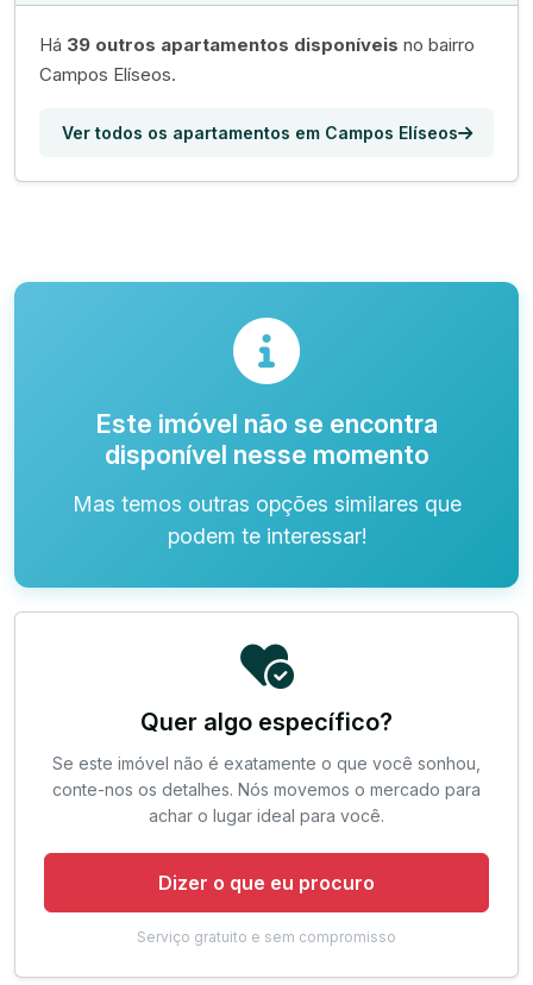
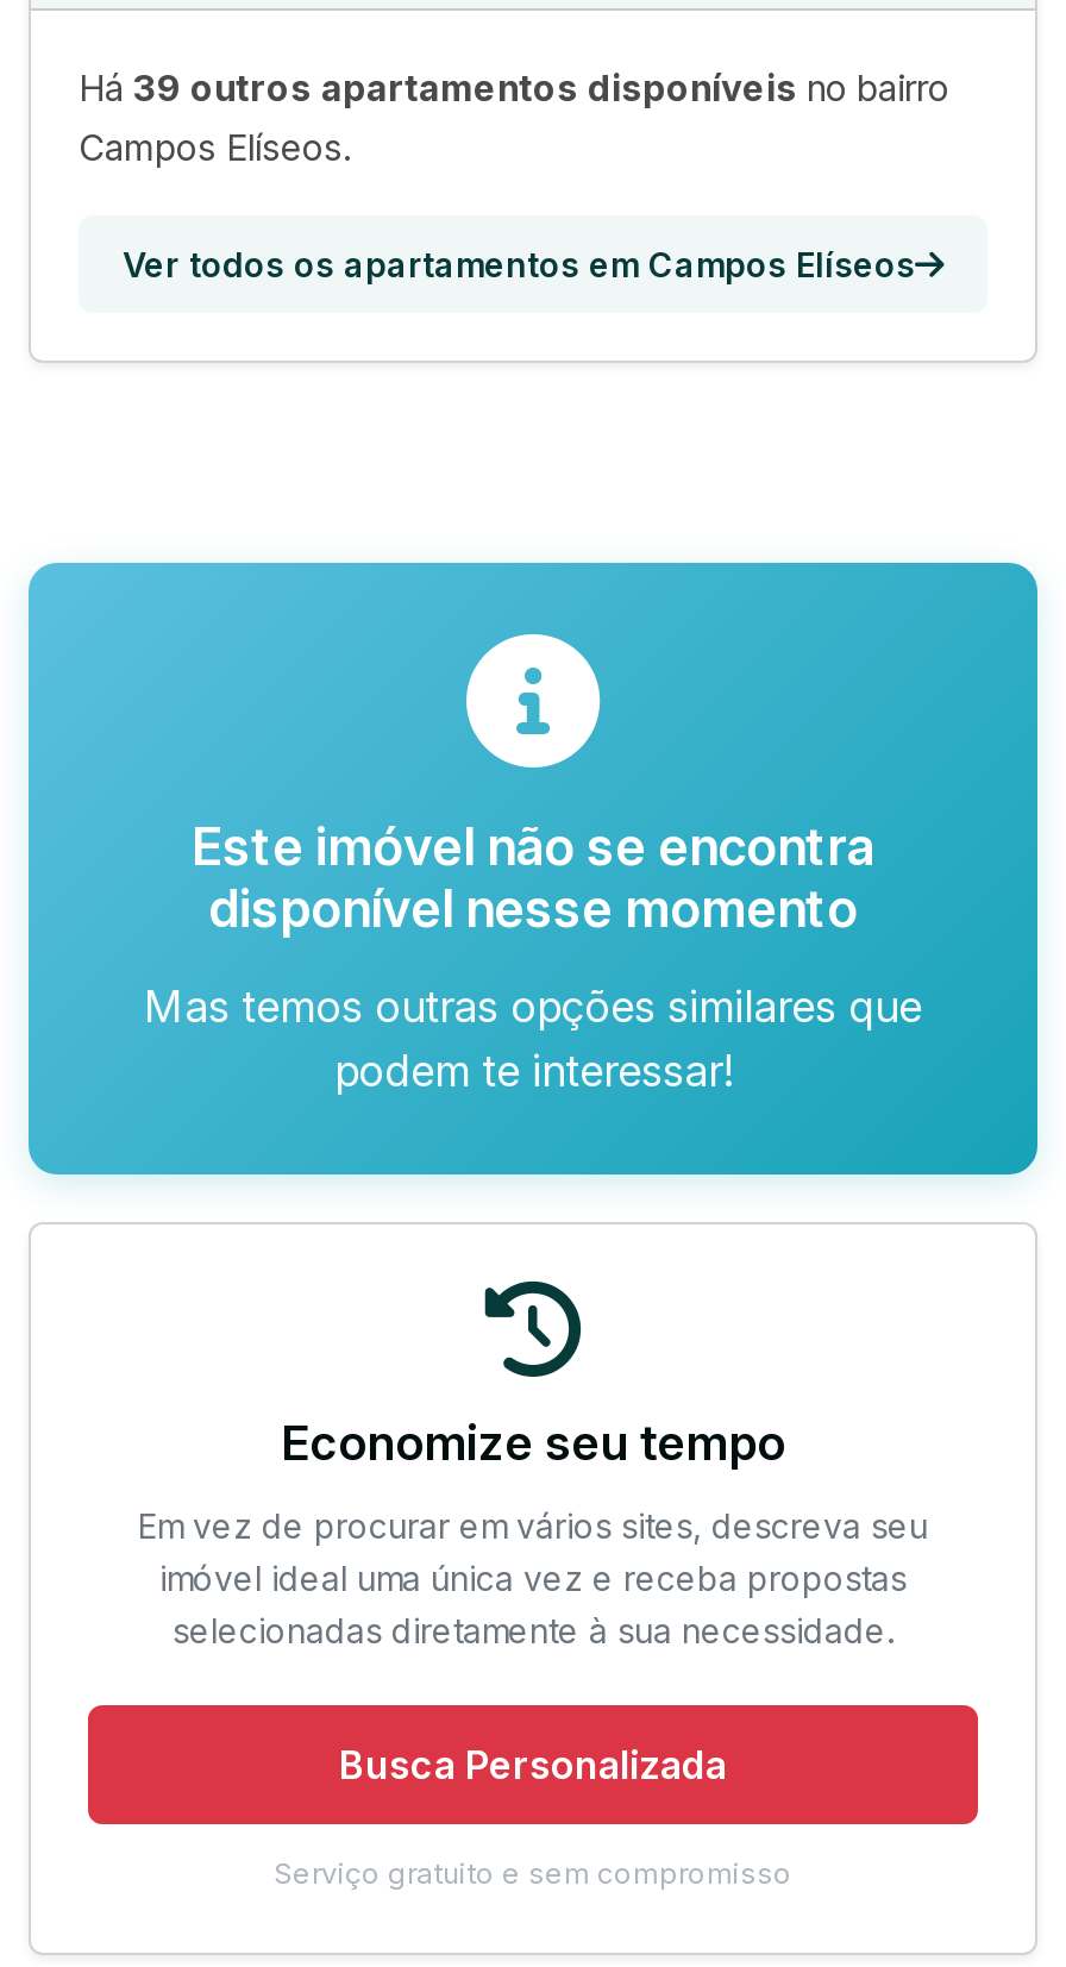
[140,641,393,736] [image] | Quer algo específico? -> [281,1279,785,1472] [image] | Economize seu tempo
[52,753,481,826] Se este imóvel não é exatamente o que você sonhou, | conte-nos os detalhes. Nós movemos o mercado para | achar o lugar ideal para você. -> [138,1505,928,1650] Em vez de procurar em vários sites, descreva seu | imóvel ideal uma única vez e receba propostas | selecionadas diretamente à sua necessidade.
[158,871,375,895] Dizer o que eu procuro -> [339,1741,727,1789] Busca Personalizada

